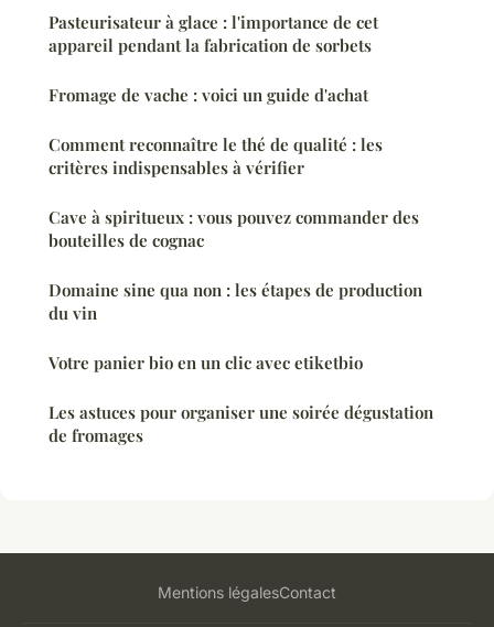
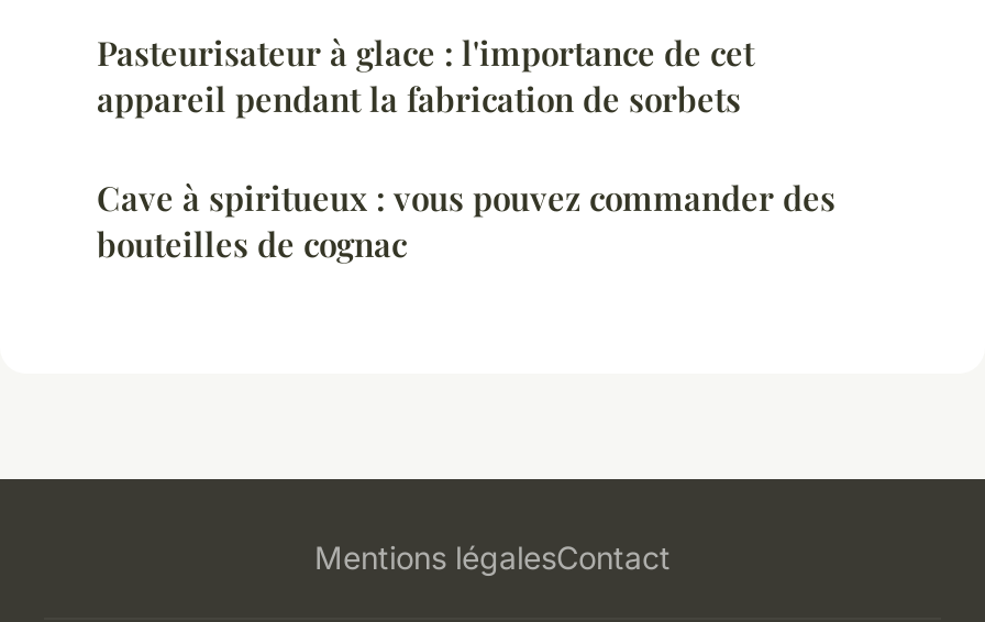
[49,84,383,178] Fromage de vache : voici un guide d'achat | Comment reconnaître le thé de qualité : les | critères indispensables à vérifier -> none
[49,279,433,446] Domaine sine qua non : les étapes de production | du vin | Votre panier bio en un clic avec etiketbio | Les astuces pour organiser une soirée dégustation | de fromages -> none

